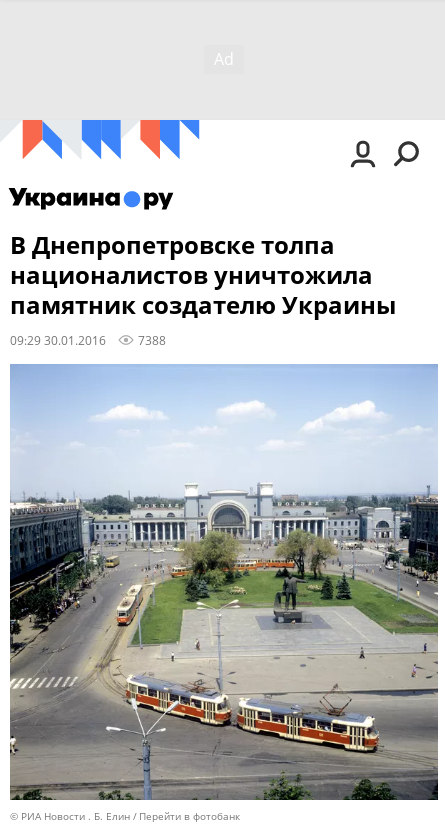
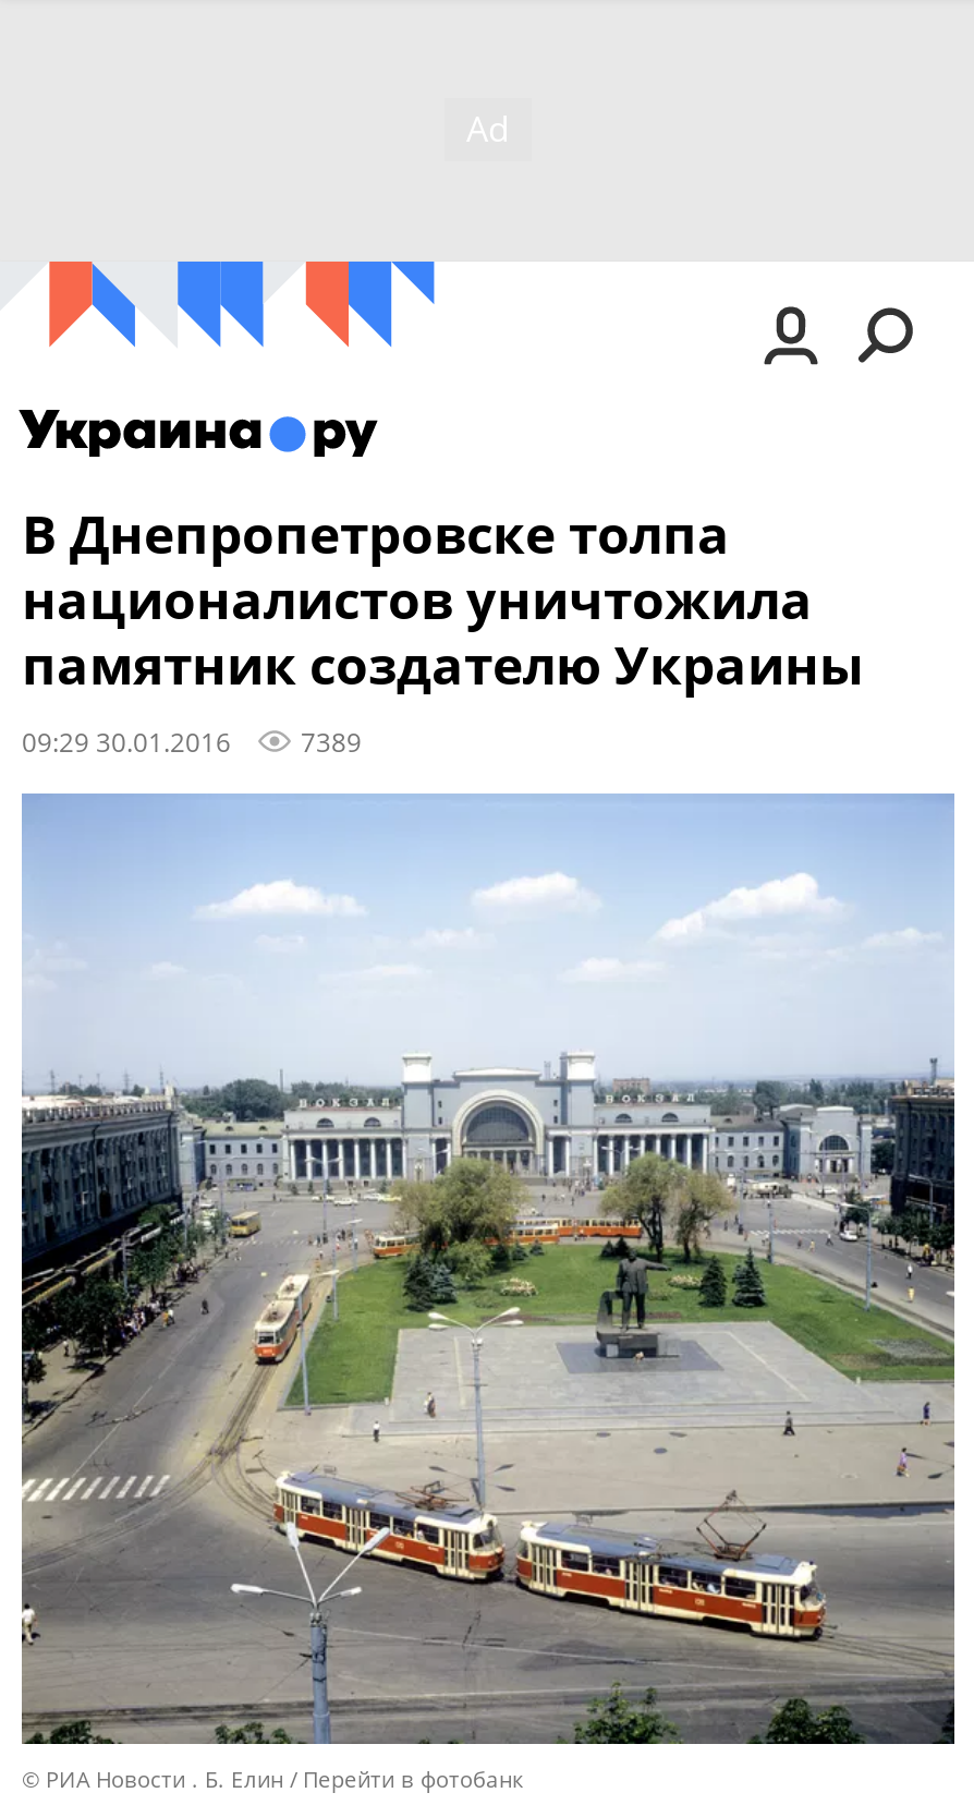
[10,332,166,348] 09:29 30.01.2016 7388 -> [22,724,362,759] 09:29 30.01.2016 7389

